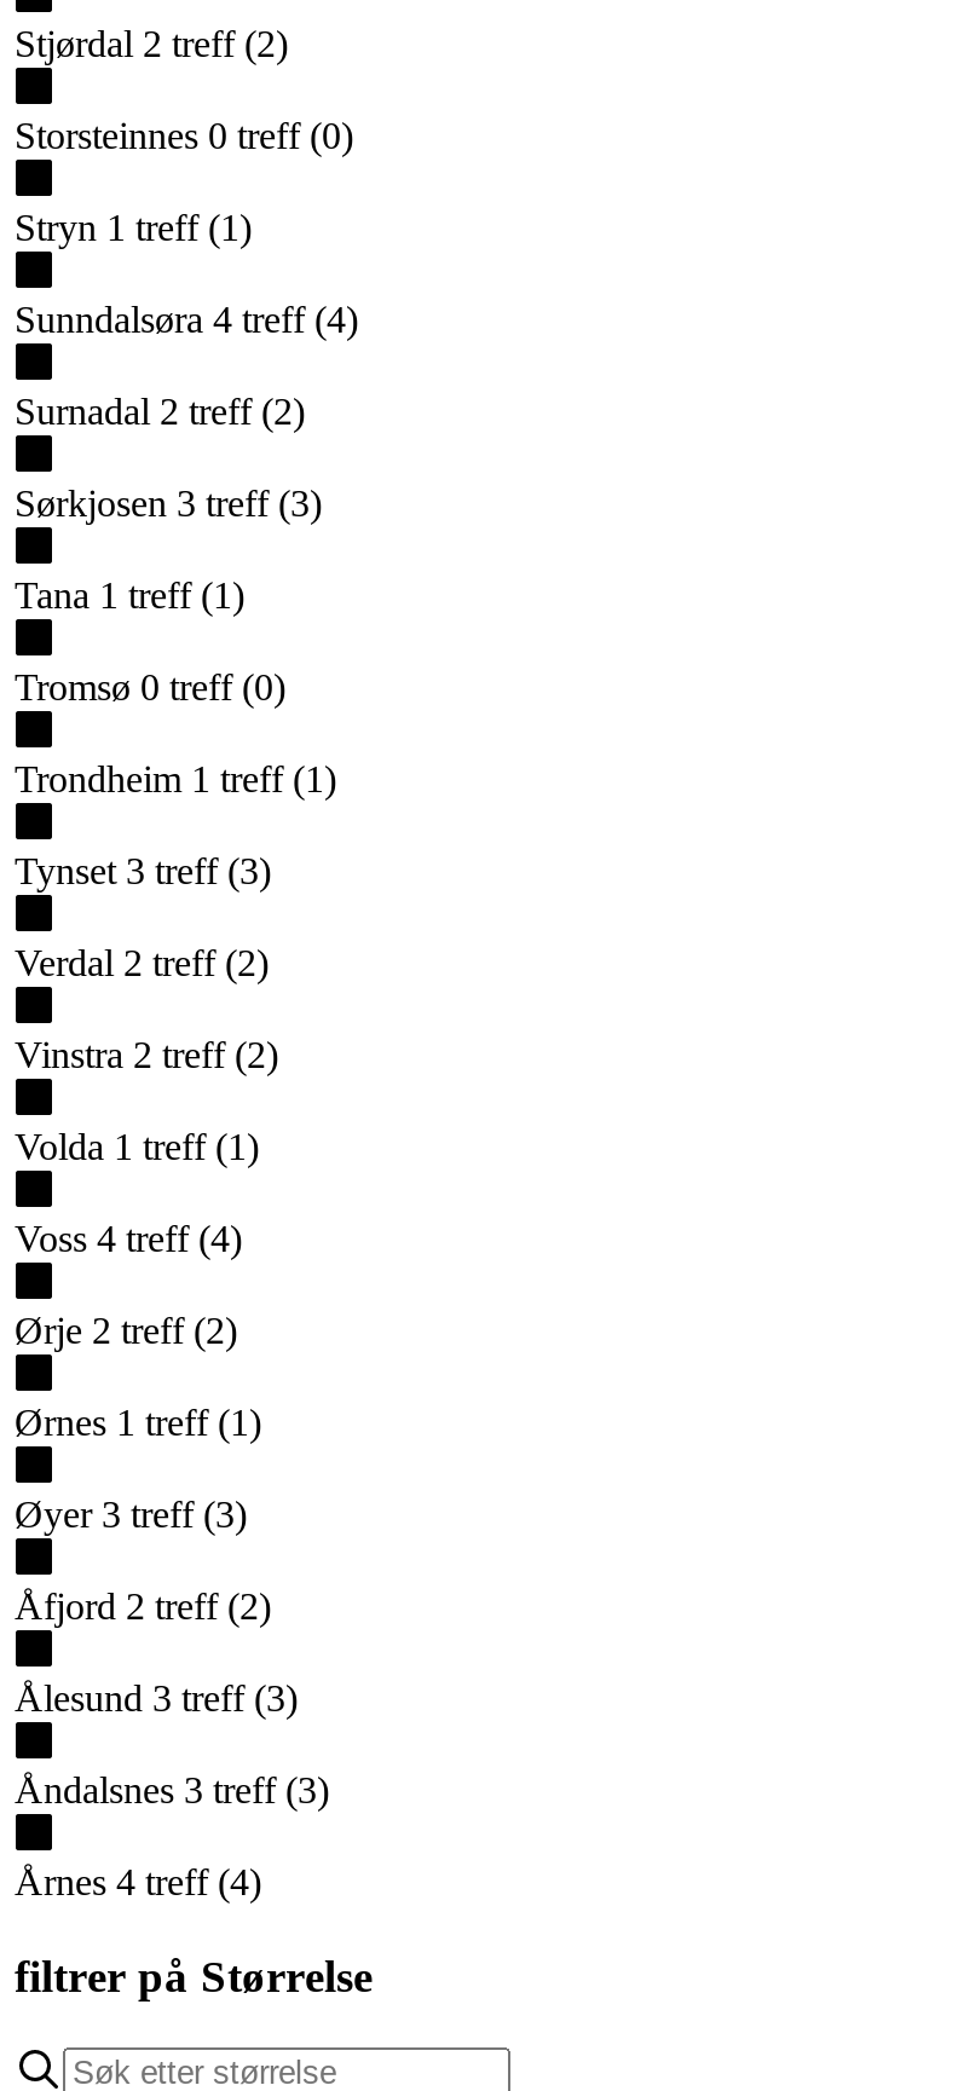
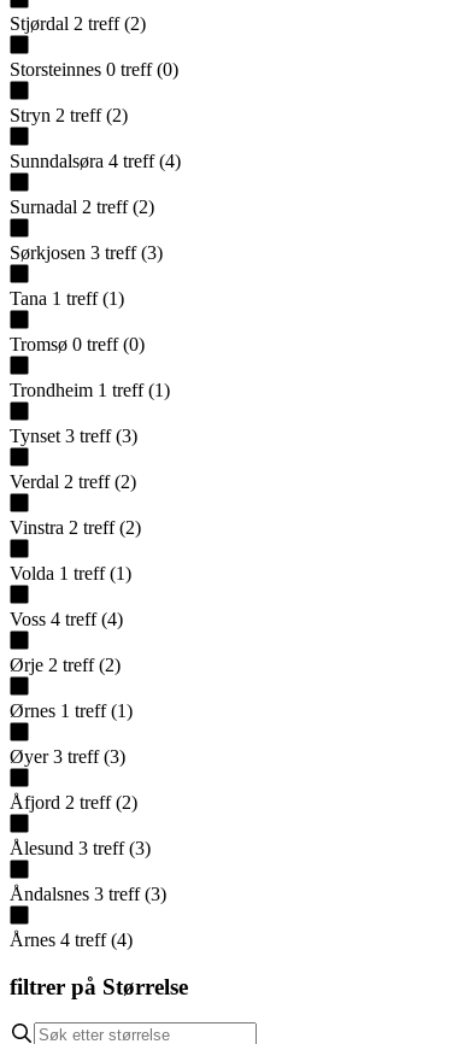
[15,206,252,247] Stryn 1 treff (1) -> [10,105,128,125] Stryn 2 treff (2)

